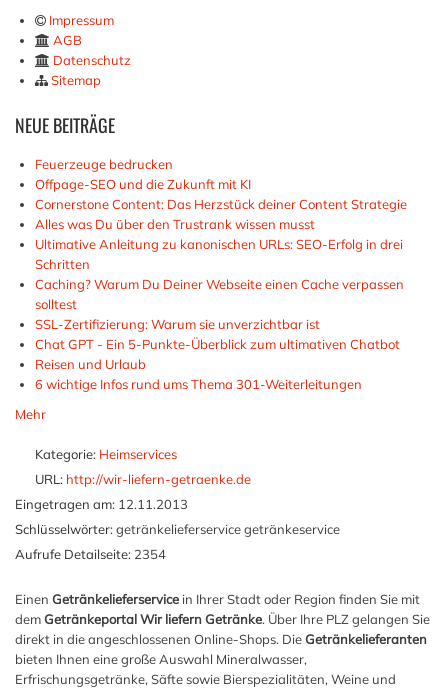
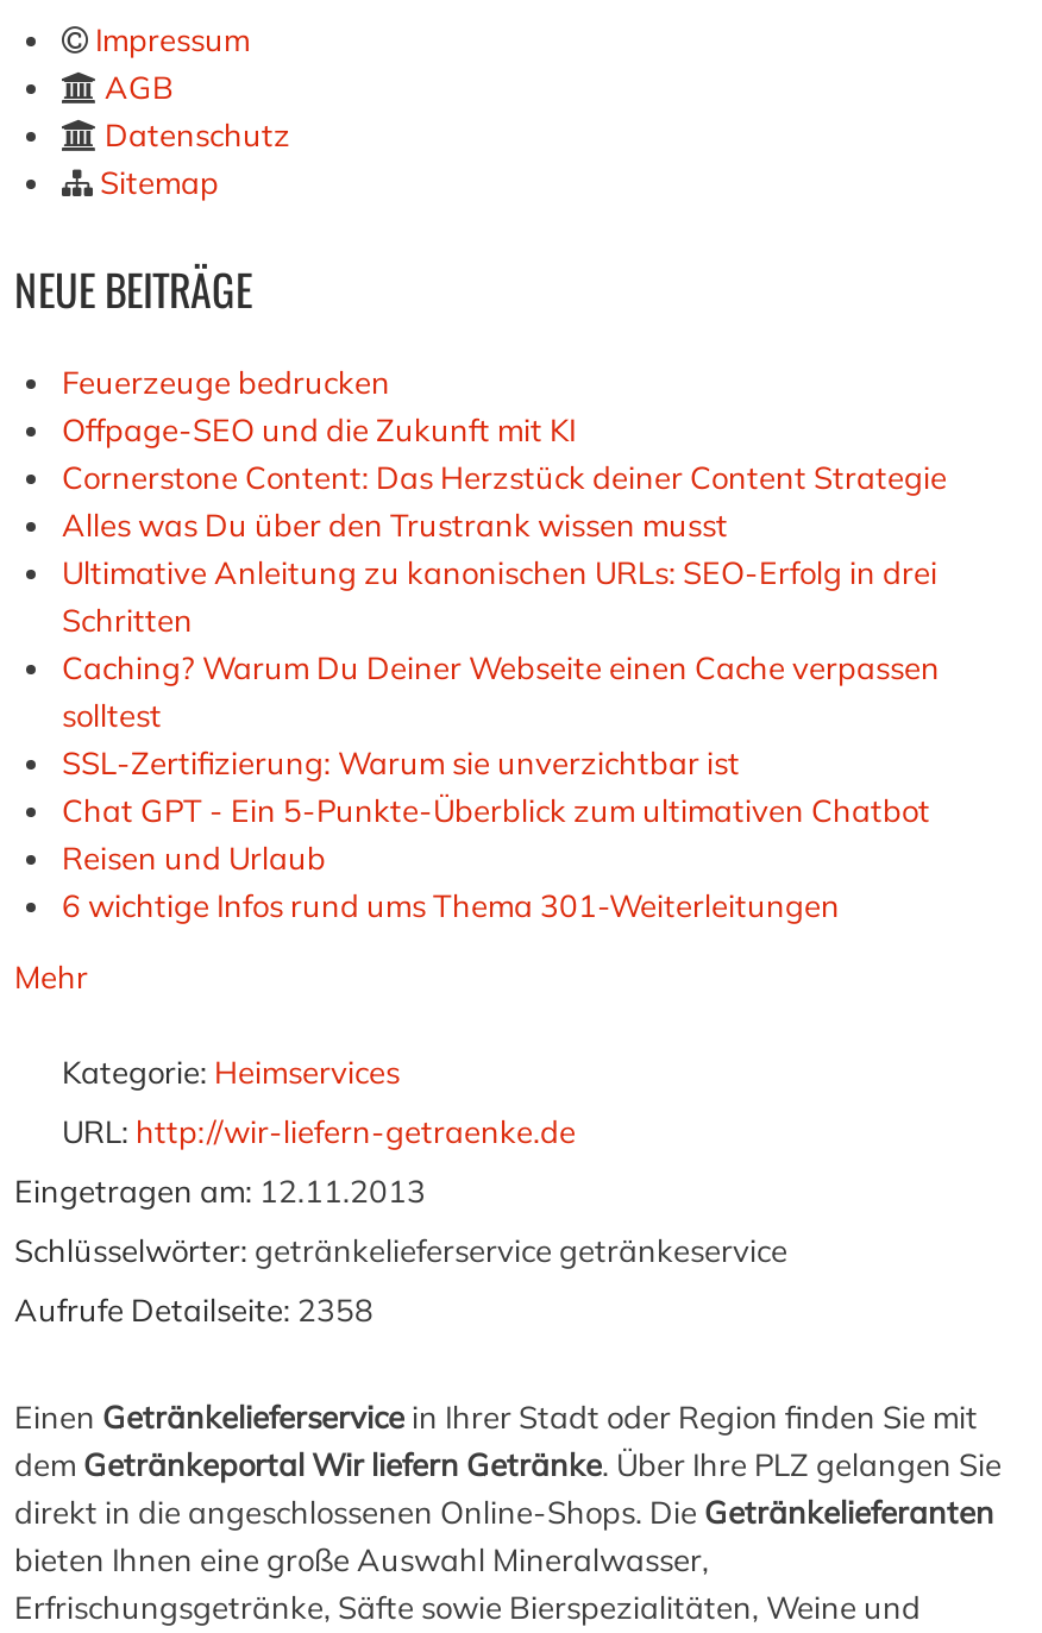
[15,546,166,562] Aufrufe Detailseite: 2354 -> [14,1290,374,1329] Aufrufe Detailseite: 2358

